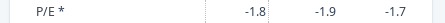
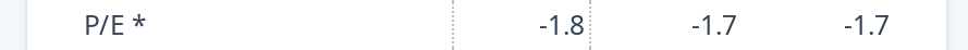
[315,3,336,20] -1.9 -> [691,7,737,43] -1.7

